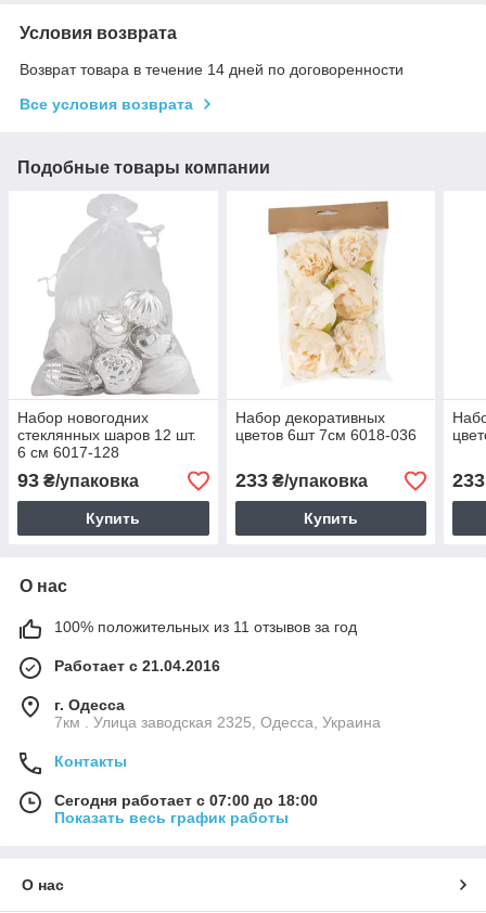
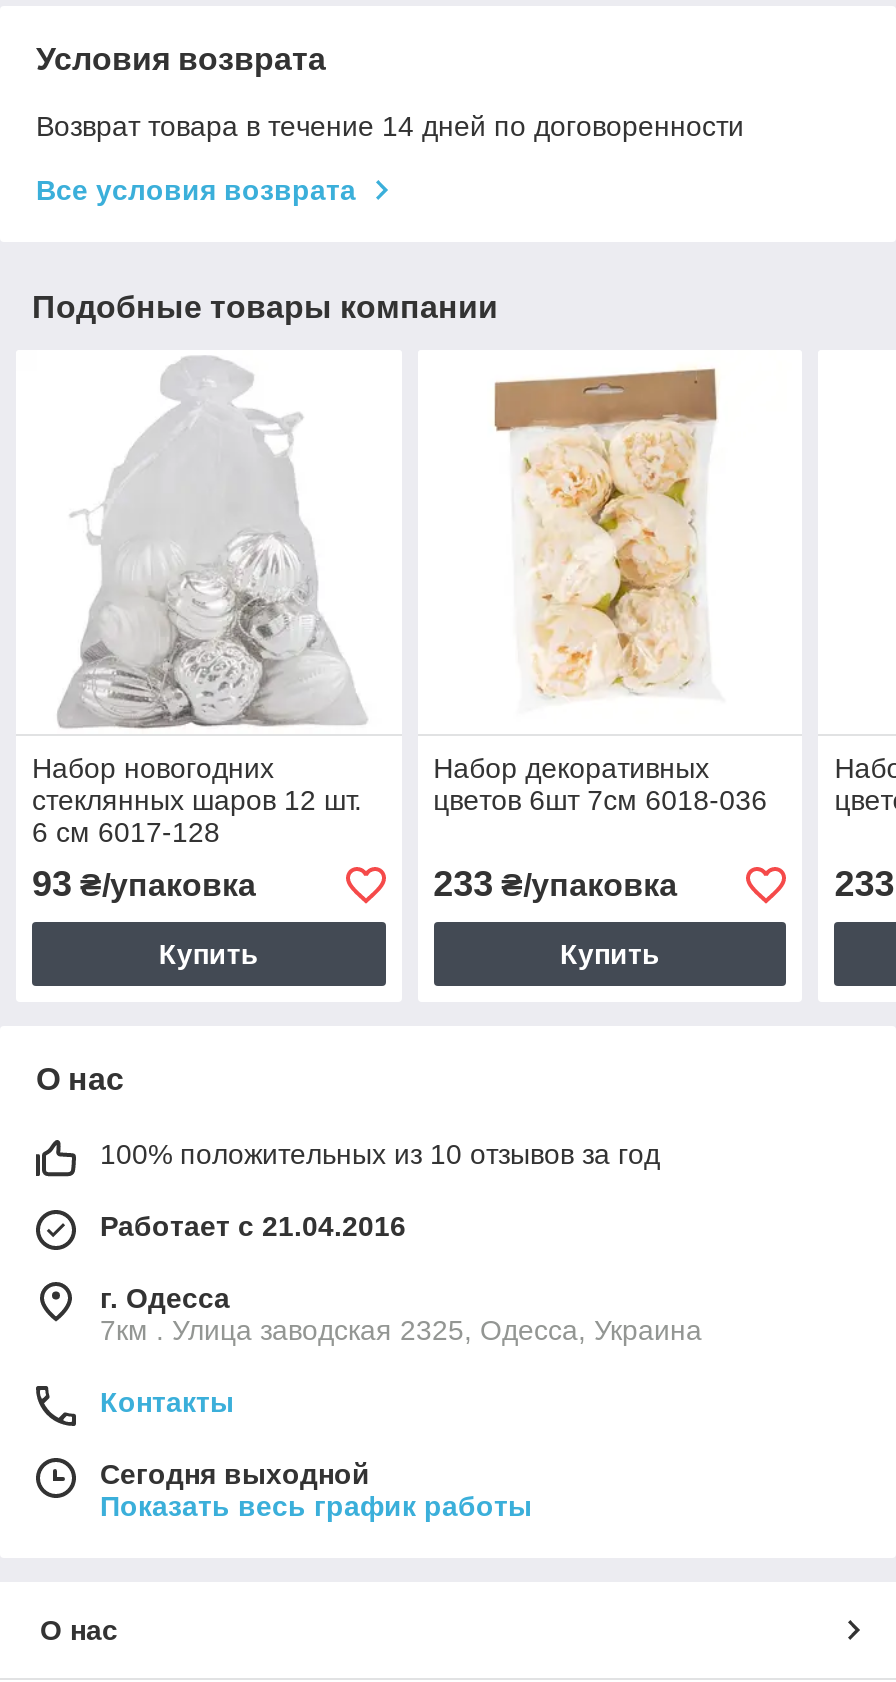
[54,618,357,636] 100% положительных из 11 отзывов за год -> [100,1139,660,1171] 100% положительных из 10 отзывов за год
[54,792,318,809] Сегодня работает с 07:00 до 18:00 -> [100,1459,370,1491] Сегодня выходной

